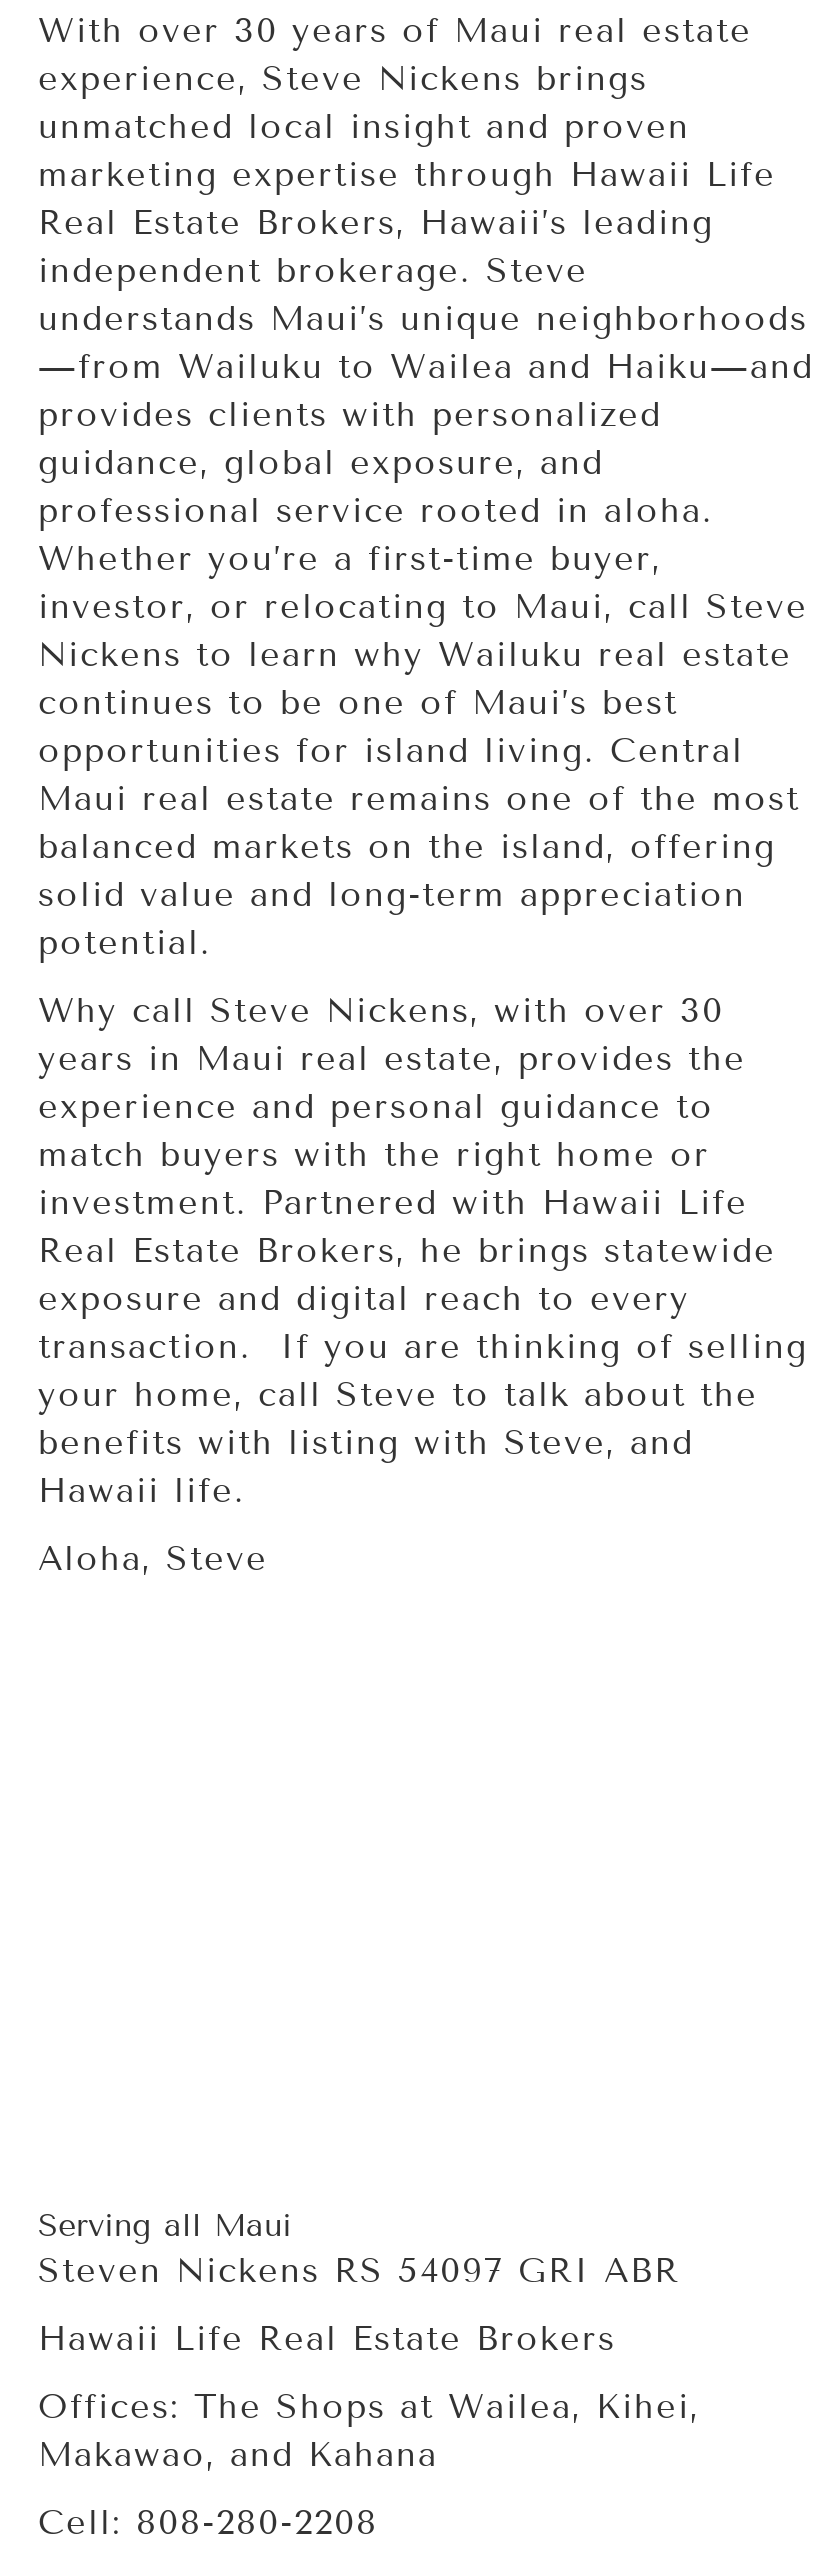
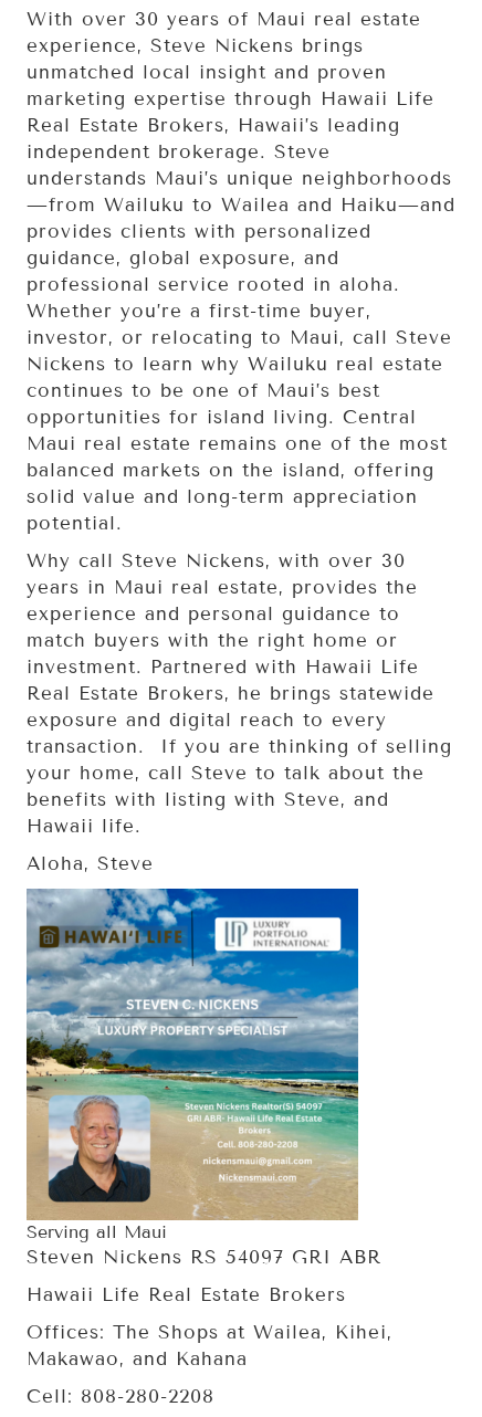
none -> [25,888,359,1221] [image]

